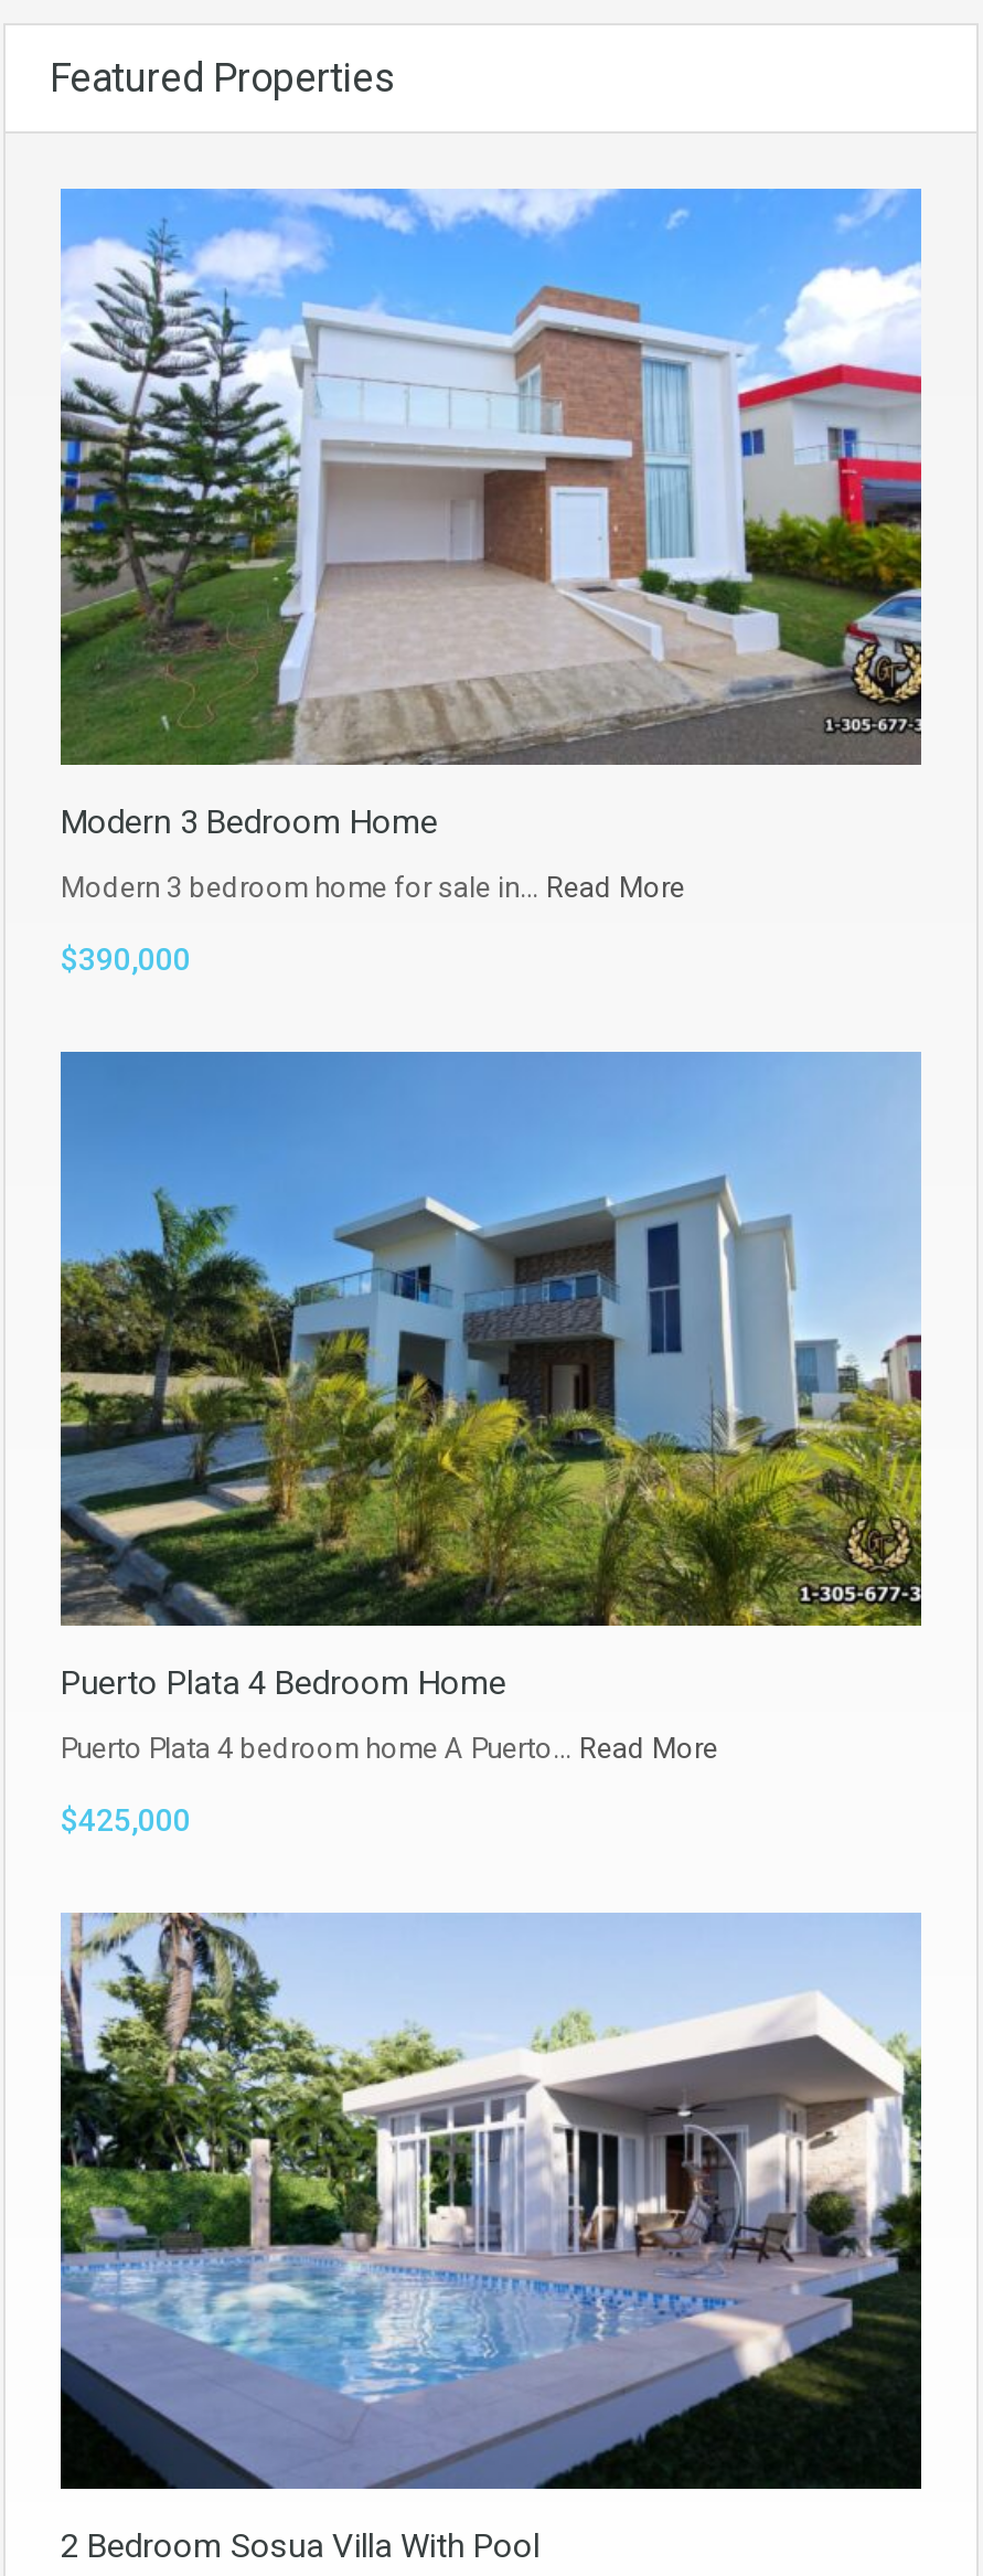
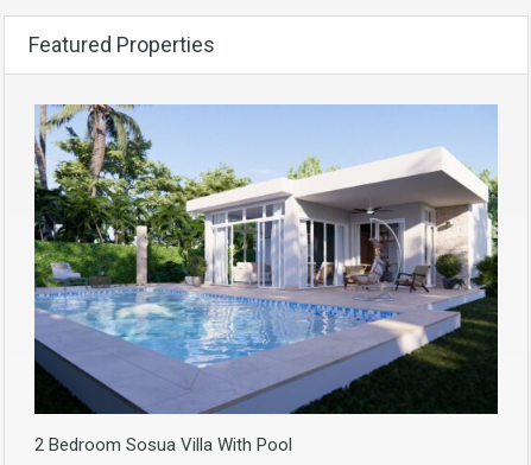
[58,187,923,976] [image] | Modern 3 Bedroom Home | Modern 3 bedroom home for sale in… Read More | $390,000 -> none
[58,1050,923,1838] [image] | Puerto Plata 4 Bedroom Home | Puerto Plata 4 bedroom home A Puerto… Read More | $425,000 -> none

